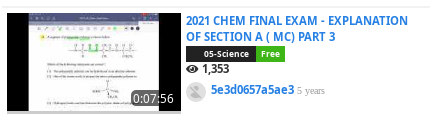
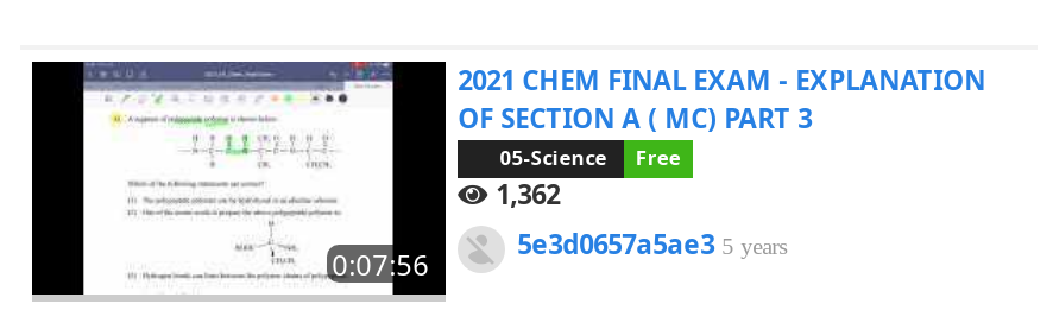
[199,61,229,76] 1,353 -> [489,176,560,211] 1,362

